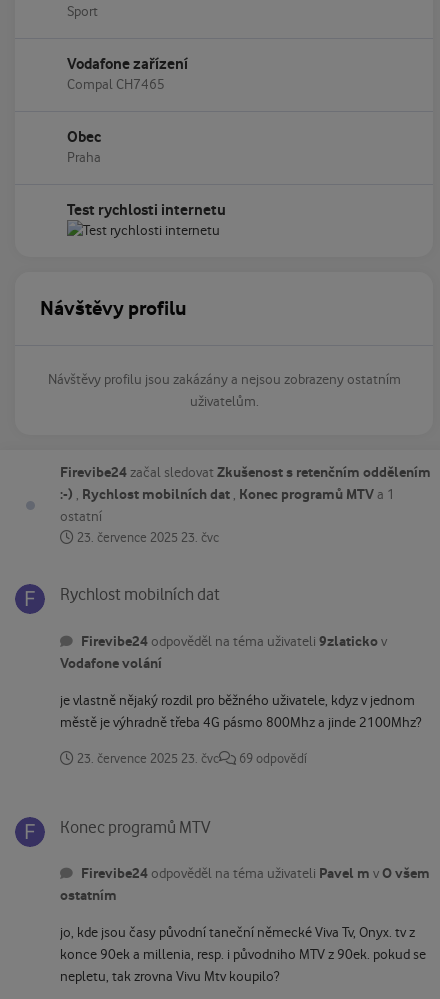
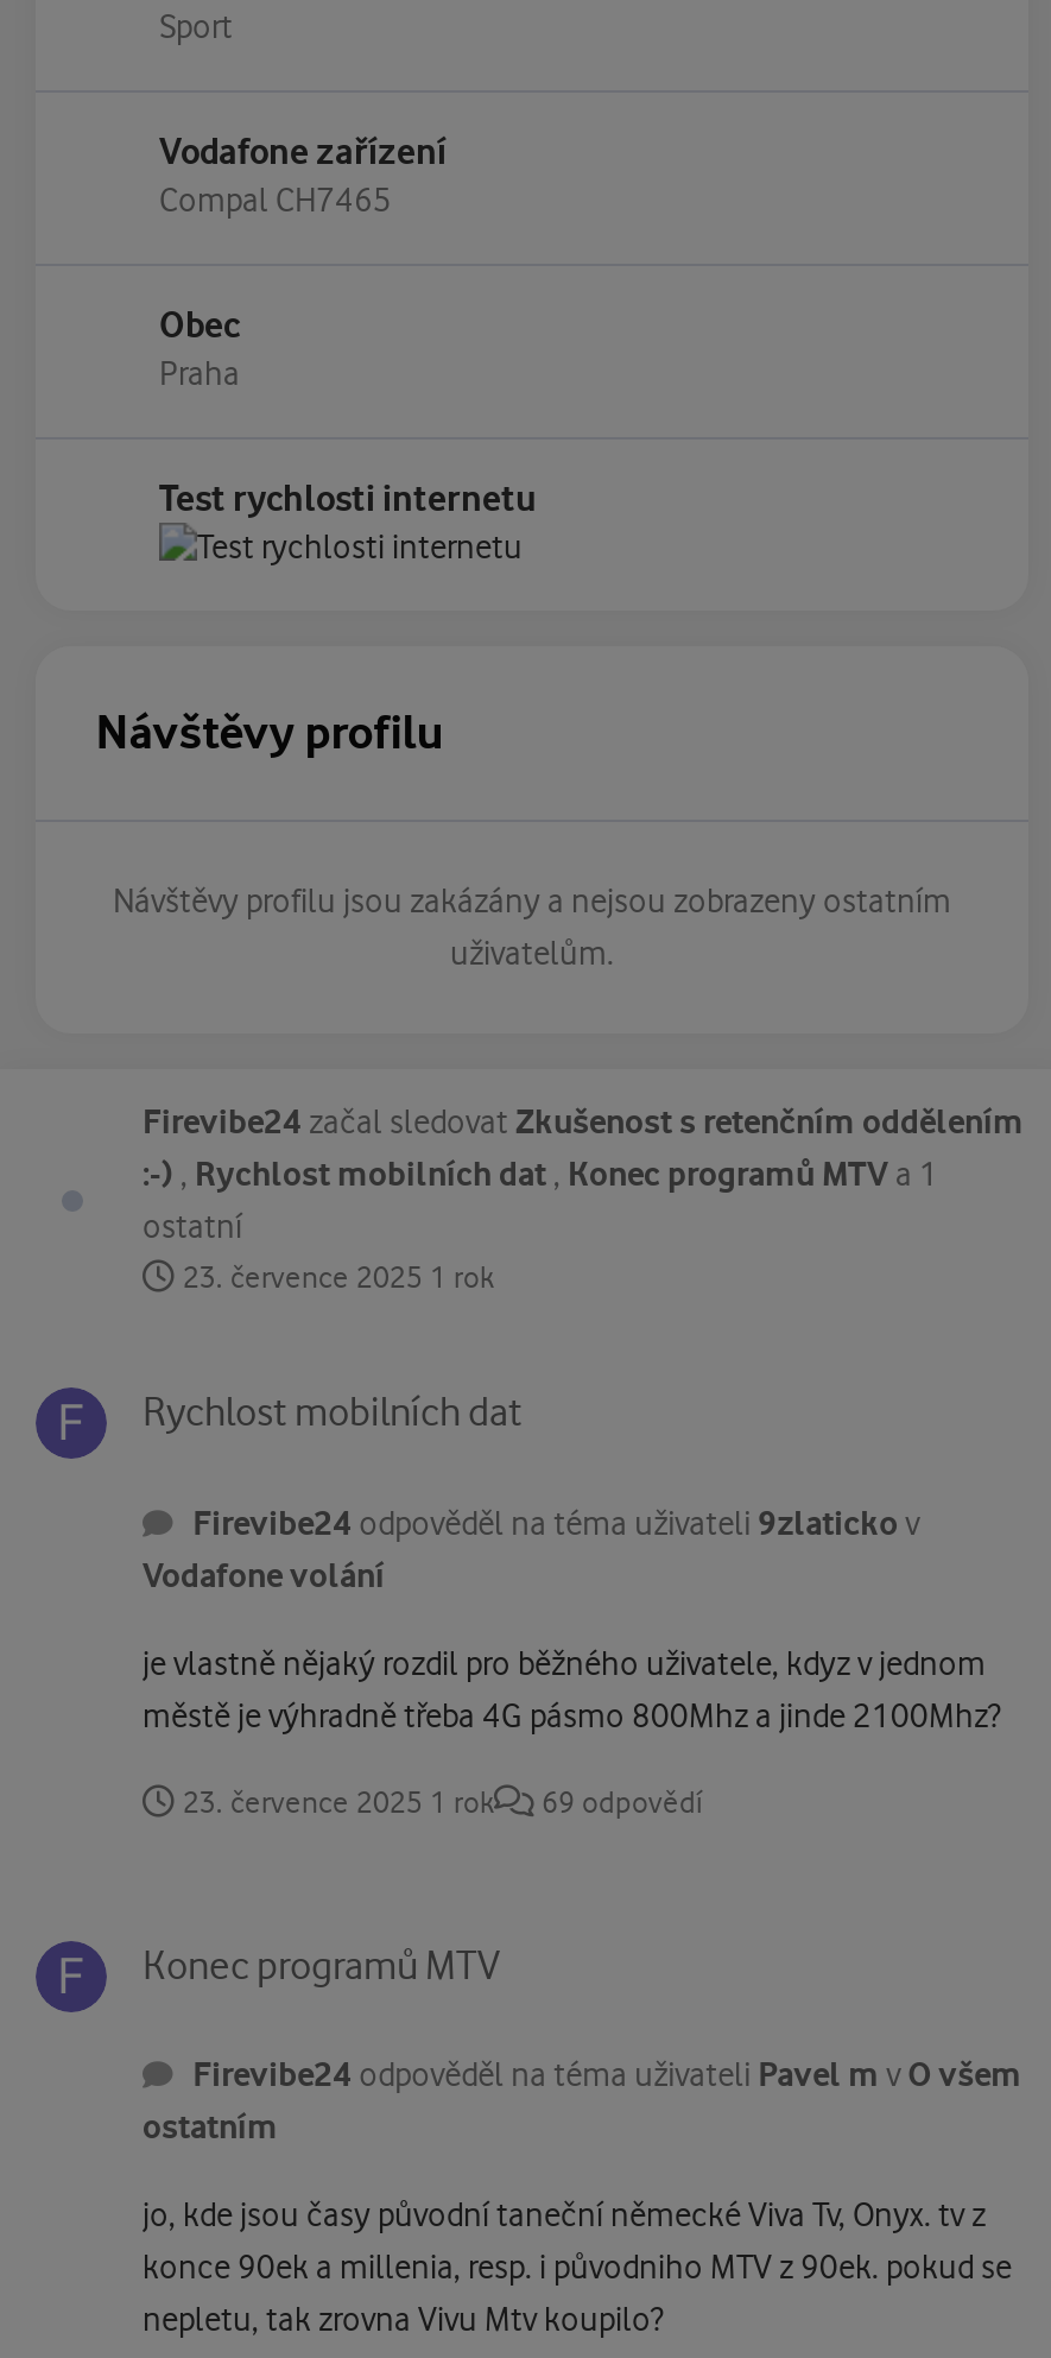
[77,531,219,545] 23. července 2025 23. čvc -> [183,1262,494,1295] 23. července 2025 1 rok
[77,751,307,765] 23. července 2025 23. čvc 69 odpovědí -> [183,1785,703,1819] 23. července 2025 1 rok 69 odpovědí

